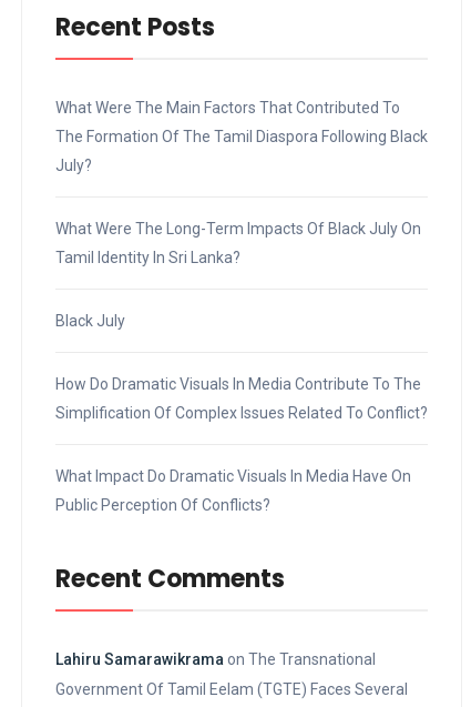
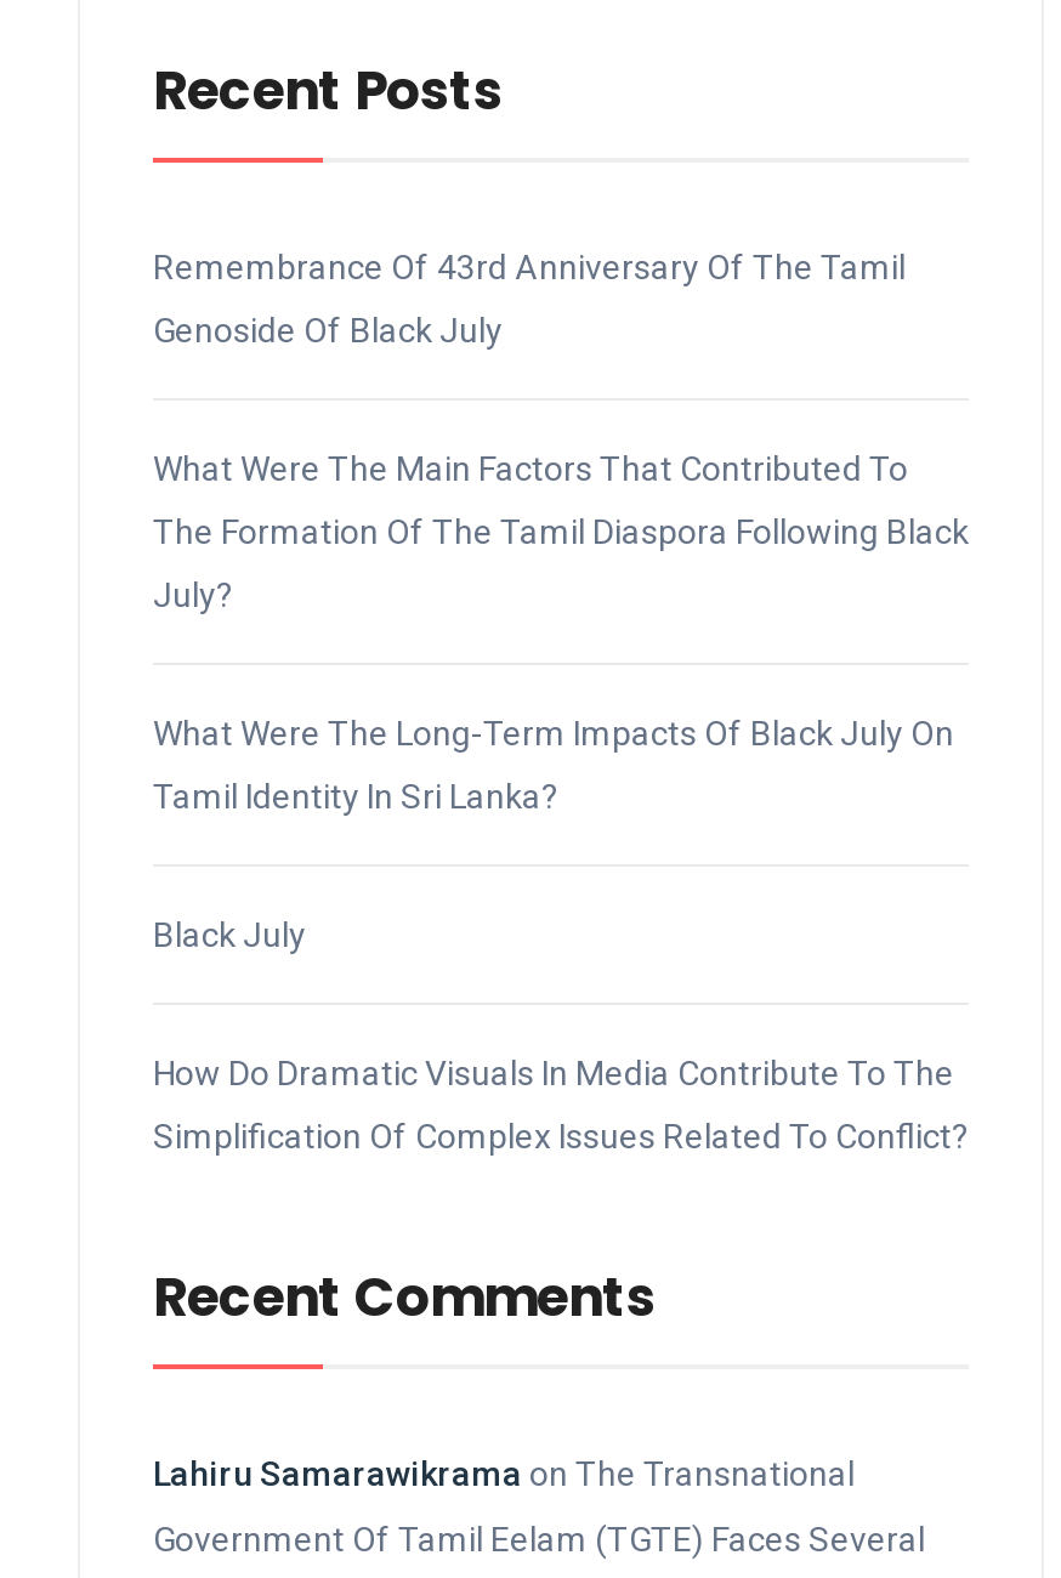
none -> [153,249,906,351] Remembrance Of 43rd Anniversary Of The Tamil | Genoside Of Black July
moved [55,99,428,422] -> [153,450,969,1157]: What Were The Main Factors That Contributed To | The Formation Of The Tamil Diaspora Following Black | July? | What Were The Long-Term Impacts Of Black July On | Tamil Identity In Sri Lanka? | Black July | How Do Dramatic Visuals In Media Contribute To The | Simplification Of Complex Issues Related To Conflict?
[55,467,411,514] What Impact Do Dramatic Visuals In Media Have On | Public Perception Of Conflicts? -> none

